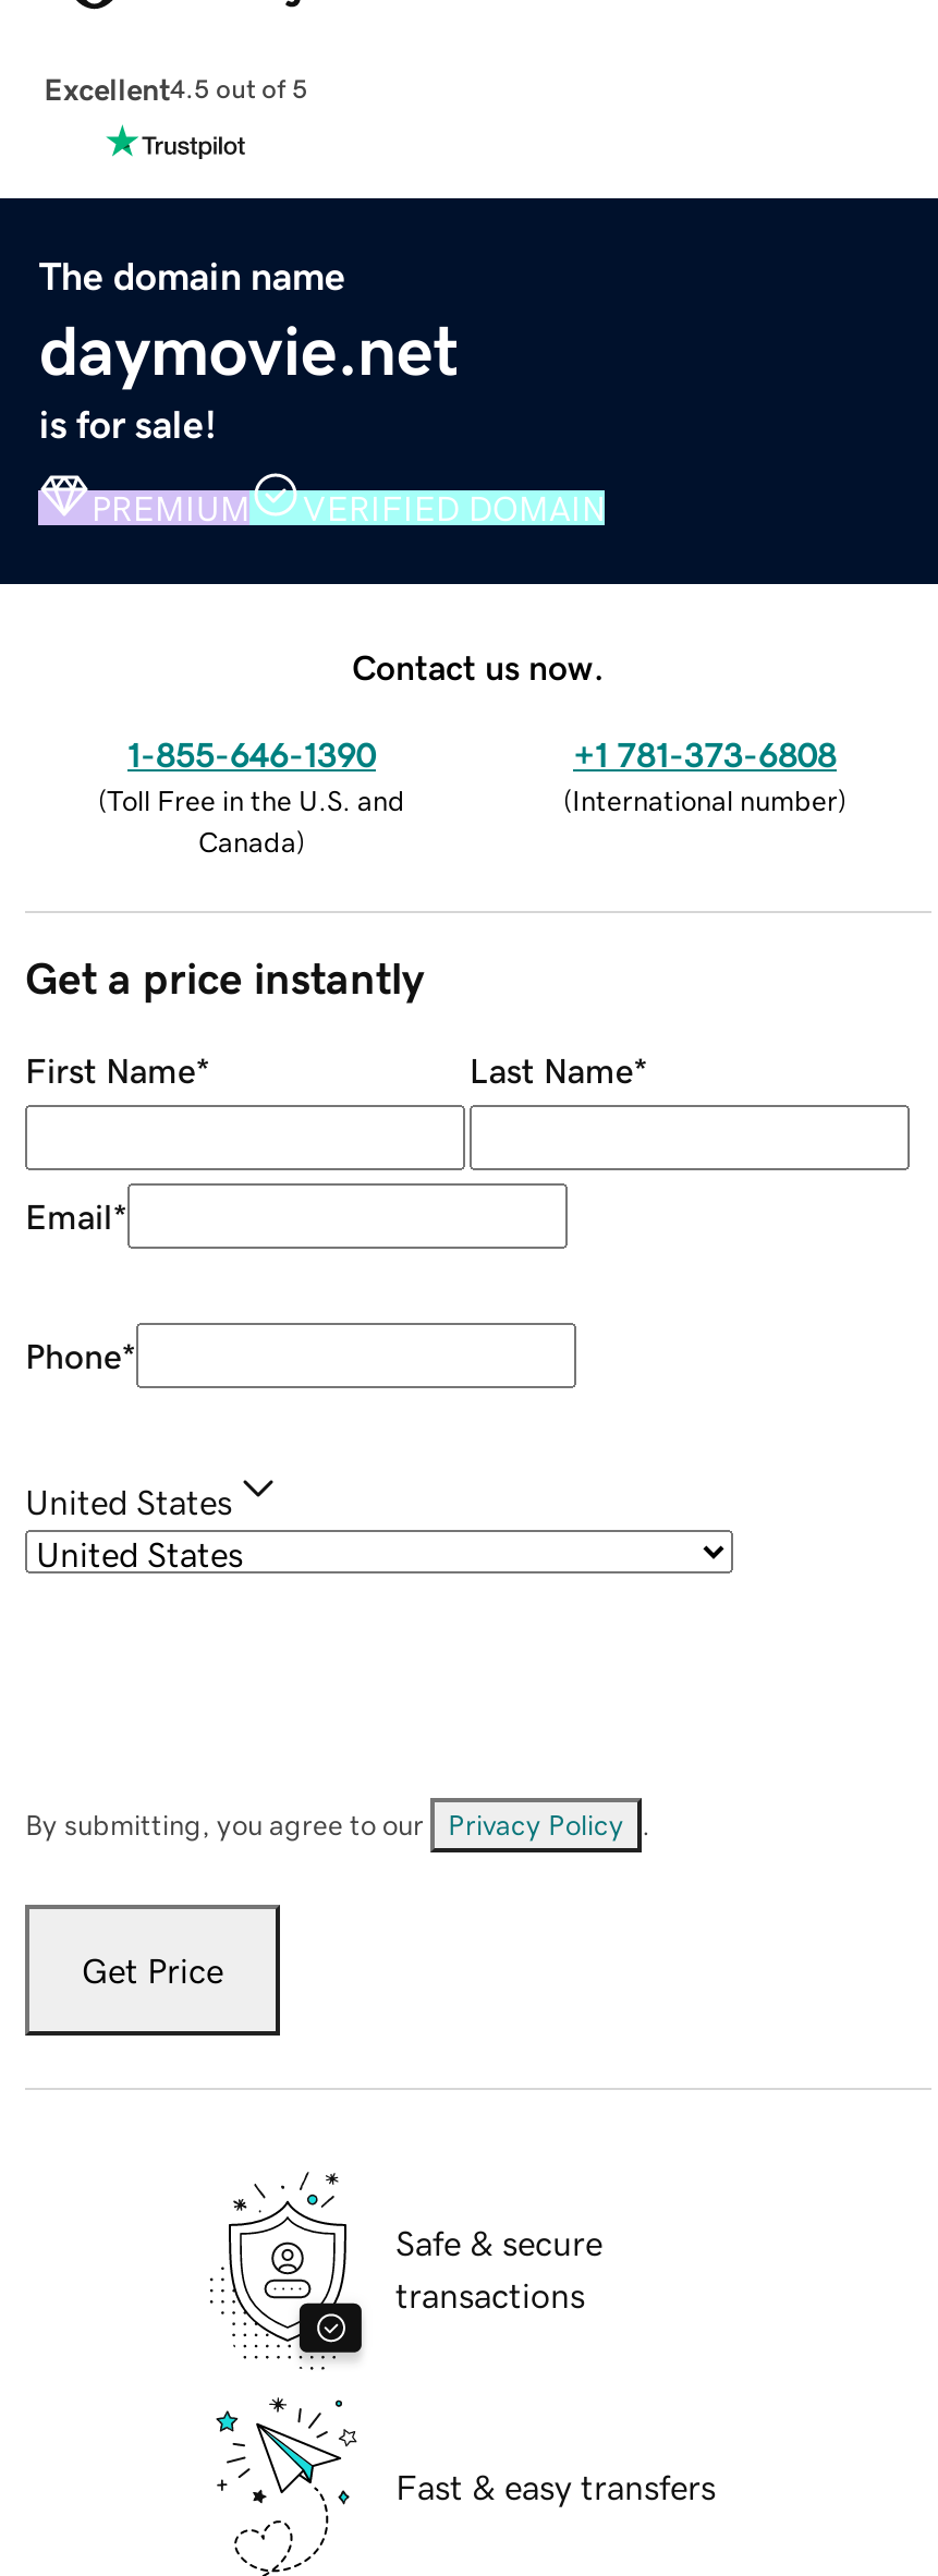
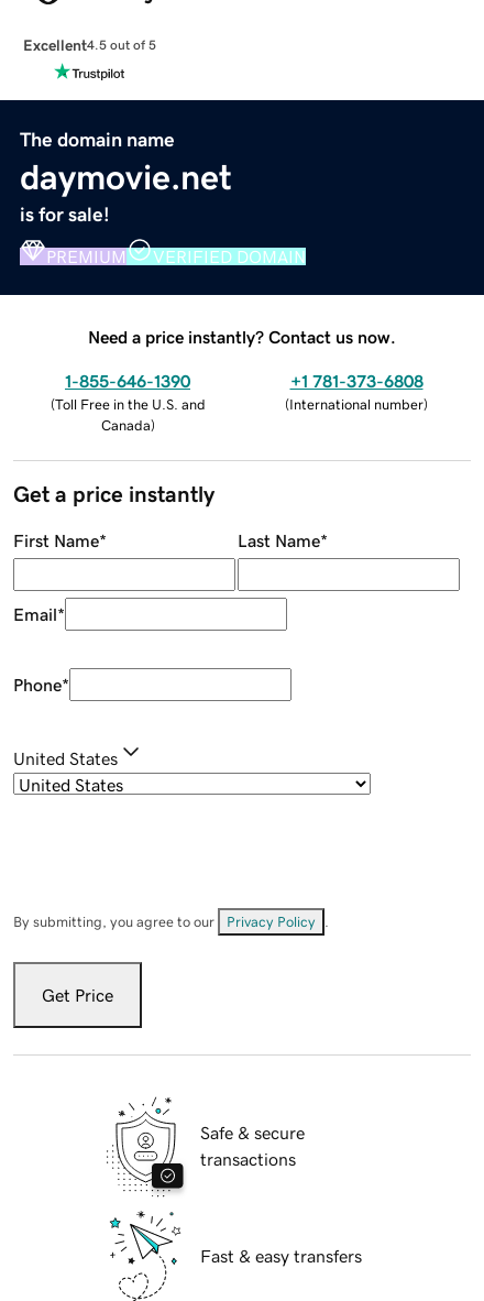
[352,649,605,683] Contact us now. -> [88,328,396,345] Need a price instantly? Contact us now.

